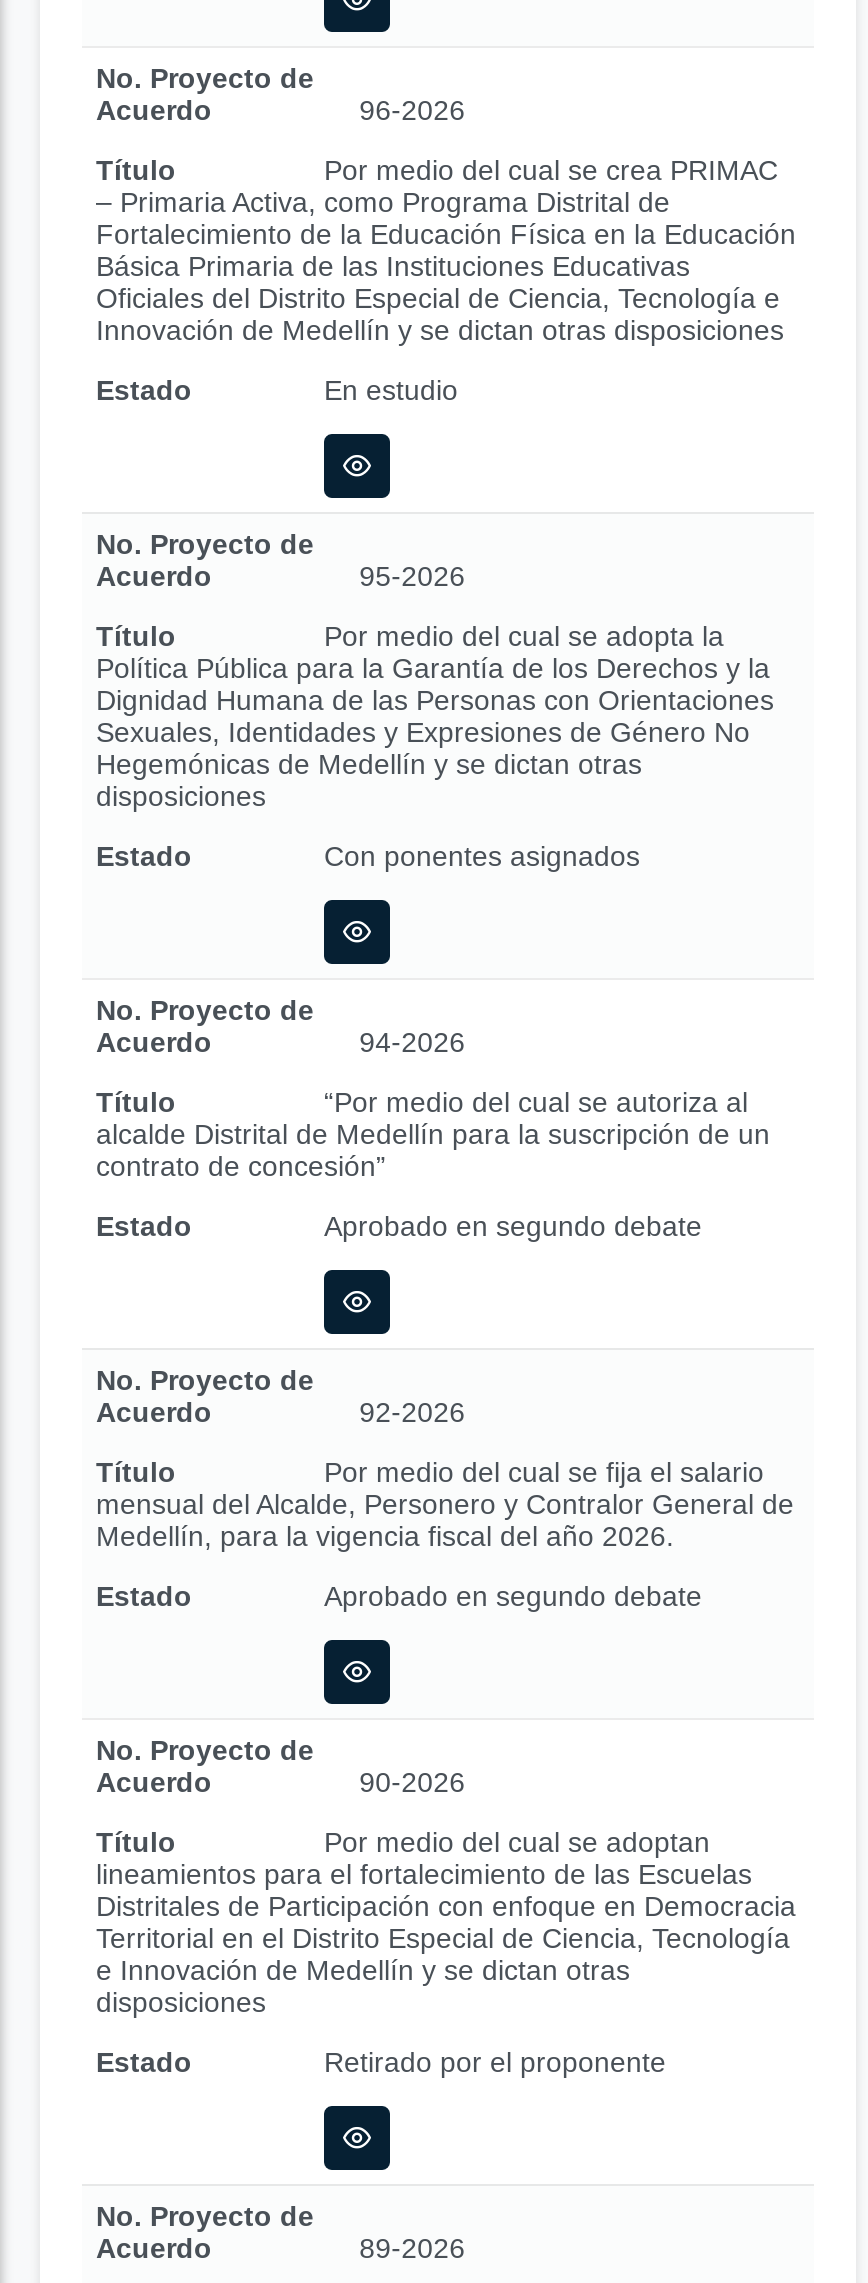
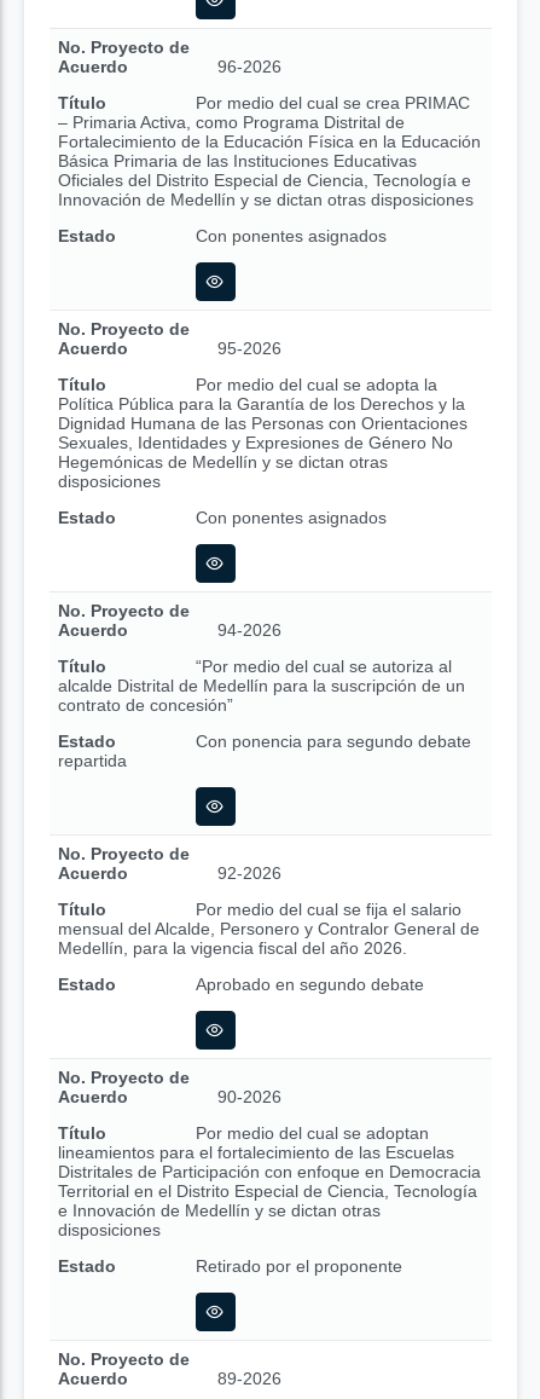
[324,374,458,406] En estudio -> [196,226,387,245] Con ponentes asignados
[324,1210,702,1242] Aprobado en segundo debate -> [58,732,471,770] Con ponencia para segundo debate | repartida

